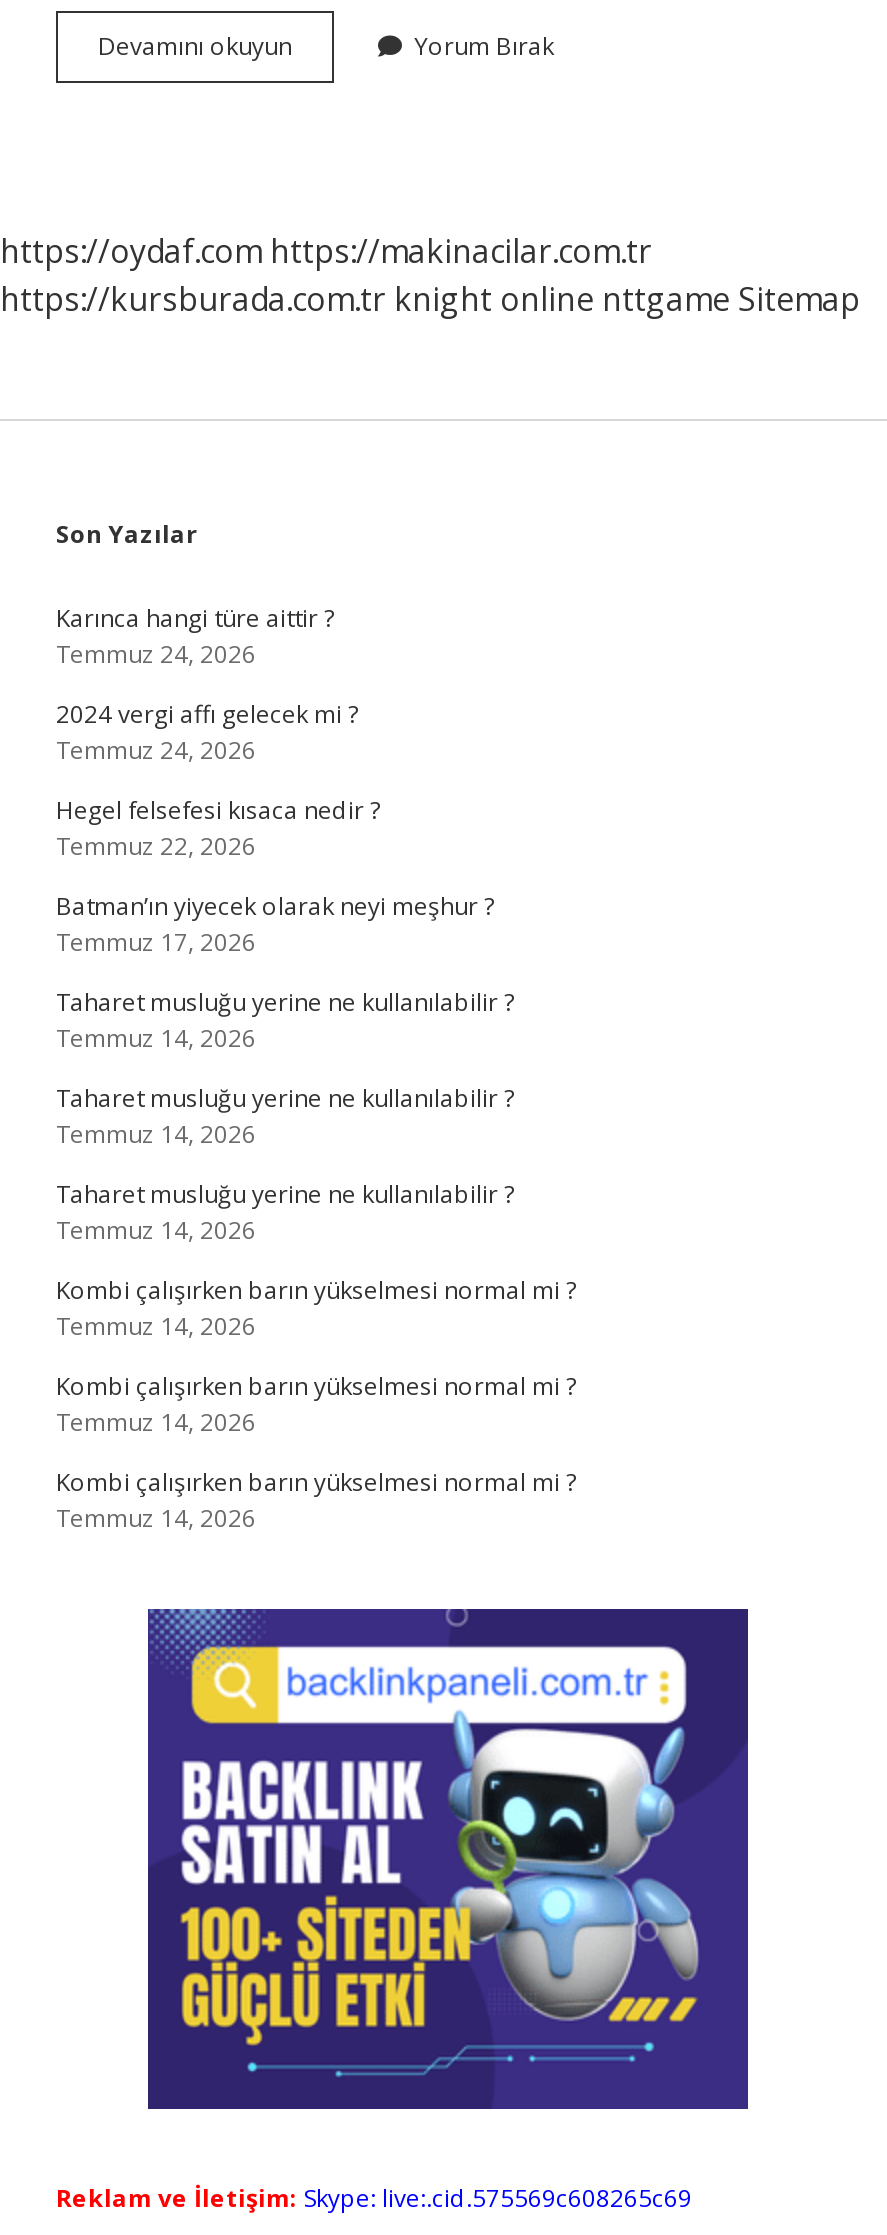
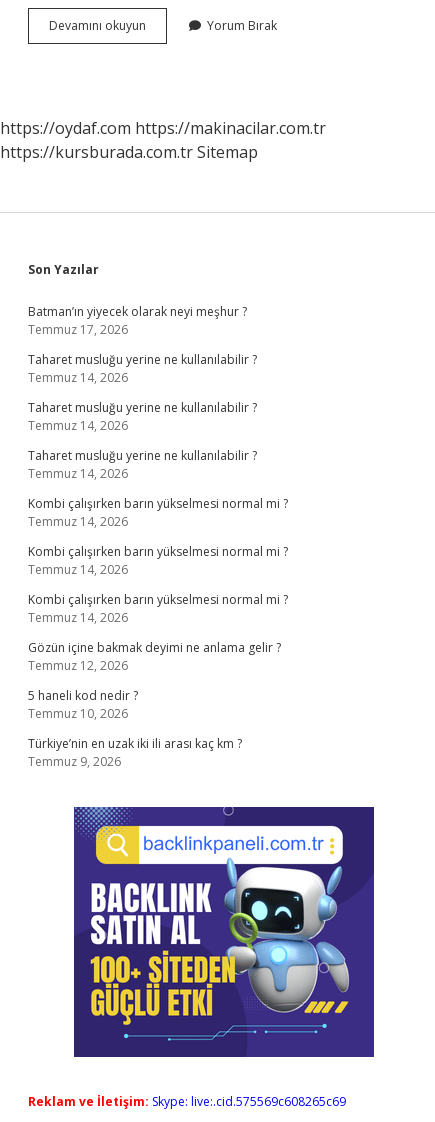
[0,277,860,321] https://kursburada.com.tr knight online nttgame Sitemap -> [0,141,258,163] https://kursburada.com.tr Sitemap
[56,601,380,863] Karınca hangi türe aittir ? | Temmuz 24, 2026 | 2024 vergi affı gelecek mi ? | Temmuz 24, 2026 | Hegel felsefesi kısaca nedir ? | Temmuz 22, 2026 -> none
moved [56,889,576,1535] -> [28,303,288,626]: Batman’ın yiyecek olarak neyi meşhur ? | Temmuz 17, 2026 | Taharet musluğu yerine ne kullanılabilir ? | ... | Kombi çalışırken barın yükselmesi normal mi ? | Temmuz 14, 2026
none -> [28,639,281,770] Gözün içine bakmak deyimi ne anlama gelir ? | Temmuz 12, 2026 | 5 haneli kod nedir ? | Temmuz 10, 2026 | Türkiye’nin en uzak iki ili arası kaç km ? | Temmuz 9, 2026

